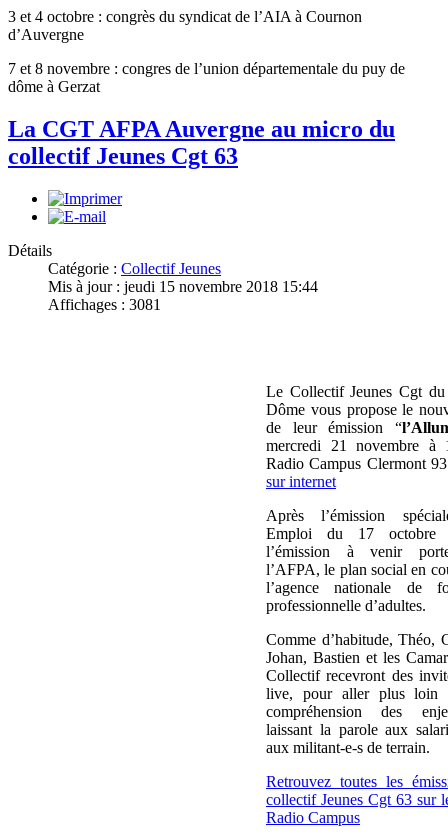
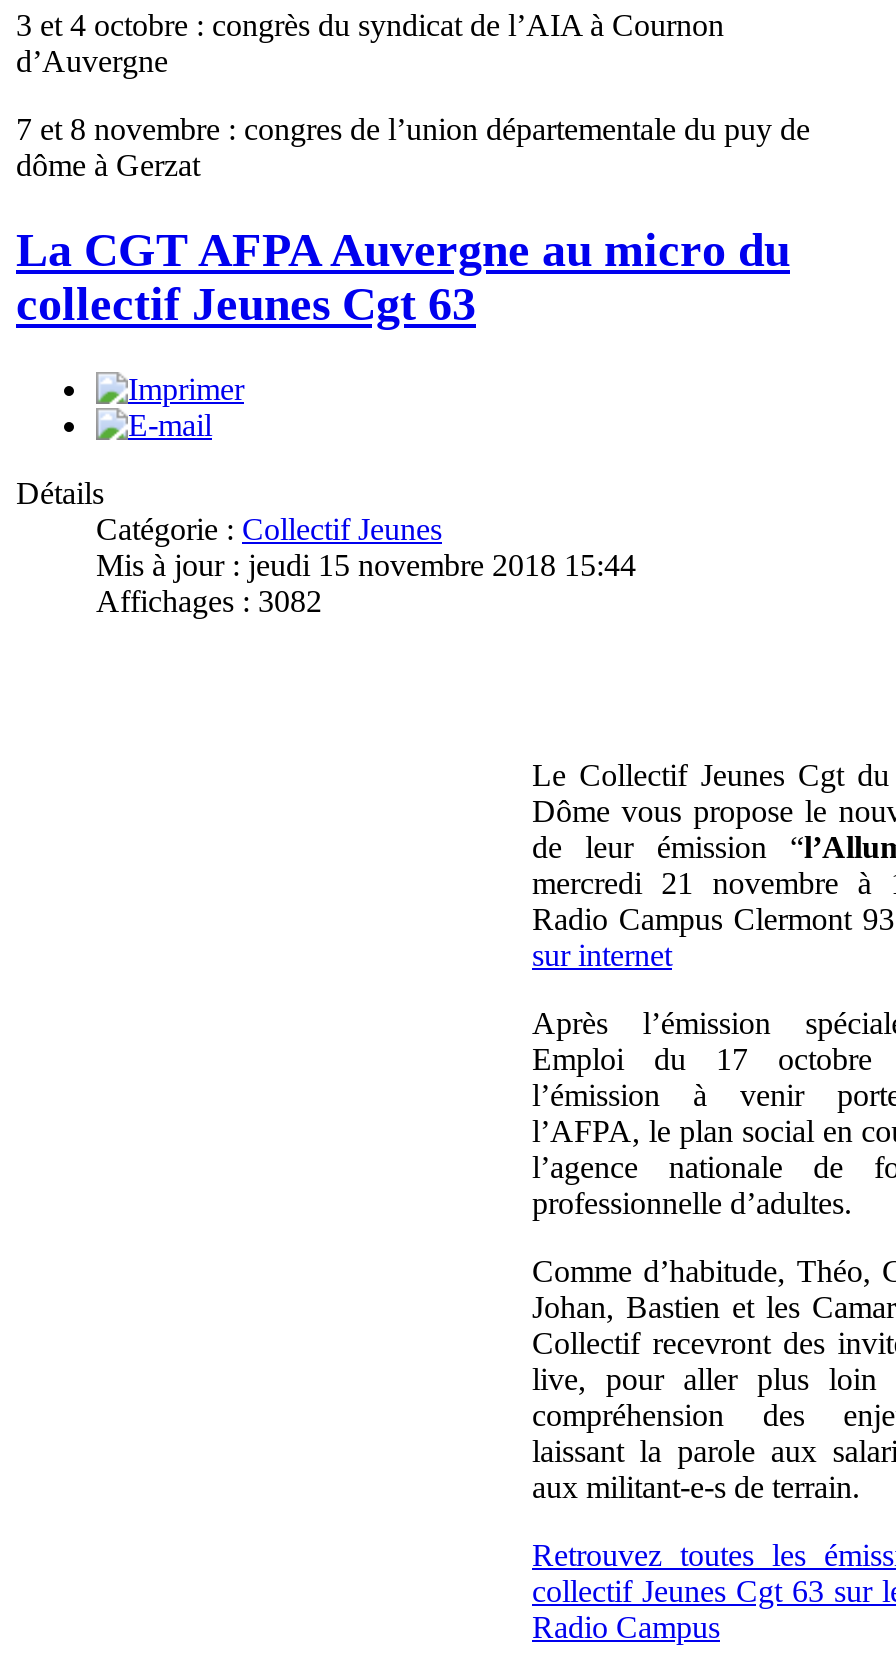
[48,296,161,313] Affichages : 3081 -> [96,585,322,619] Affichages : 3082

